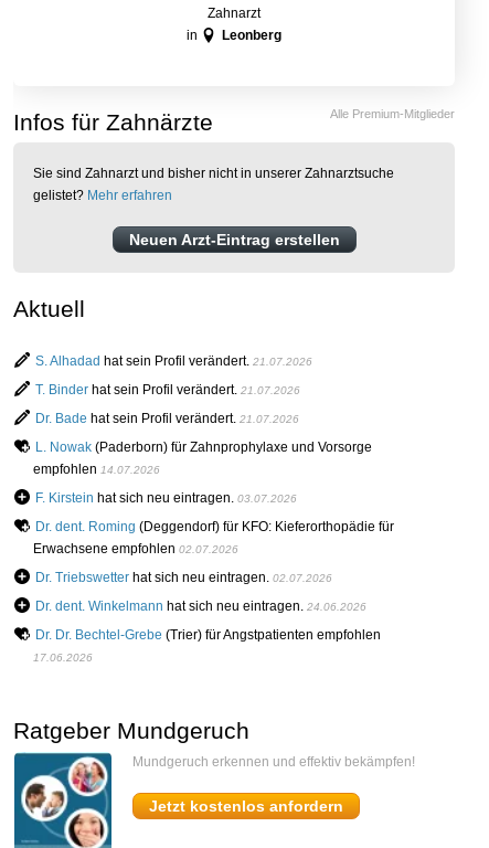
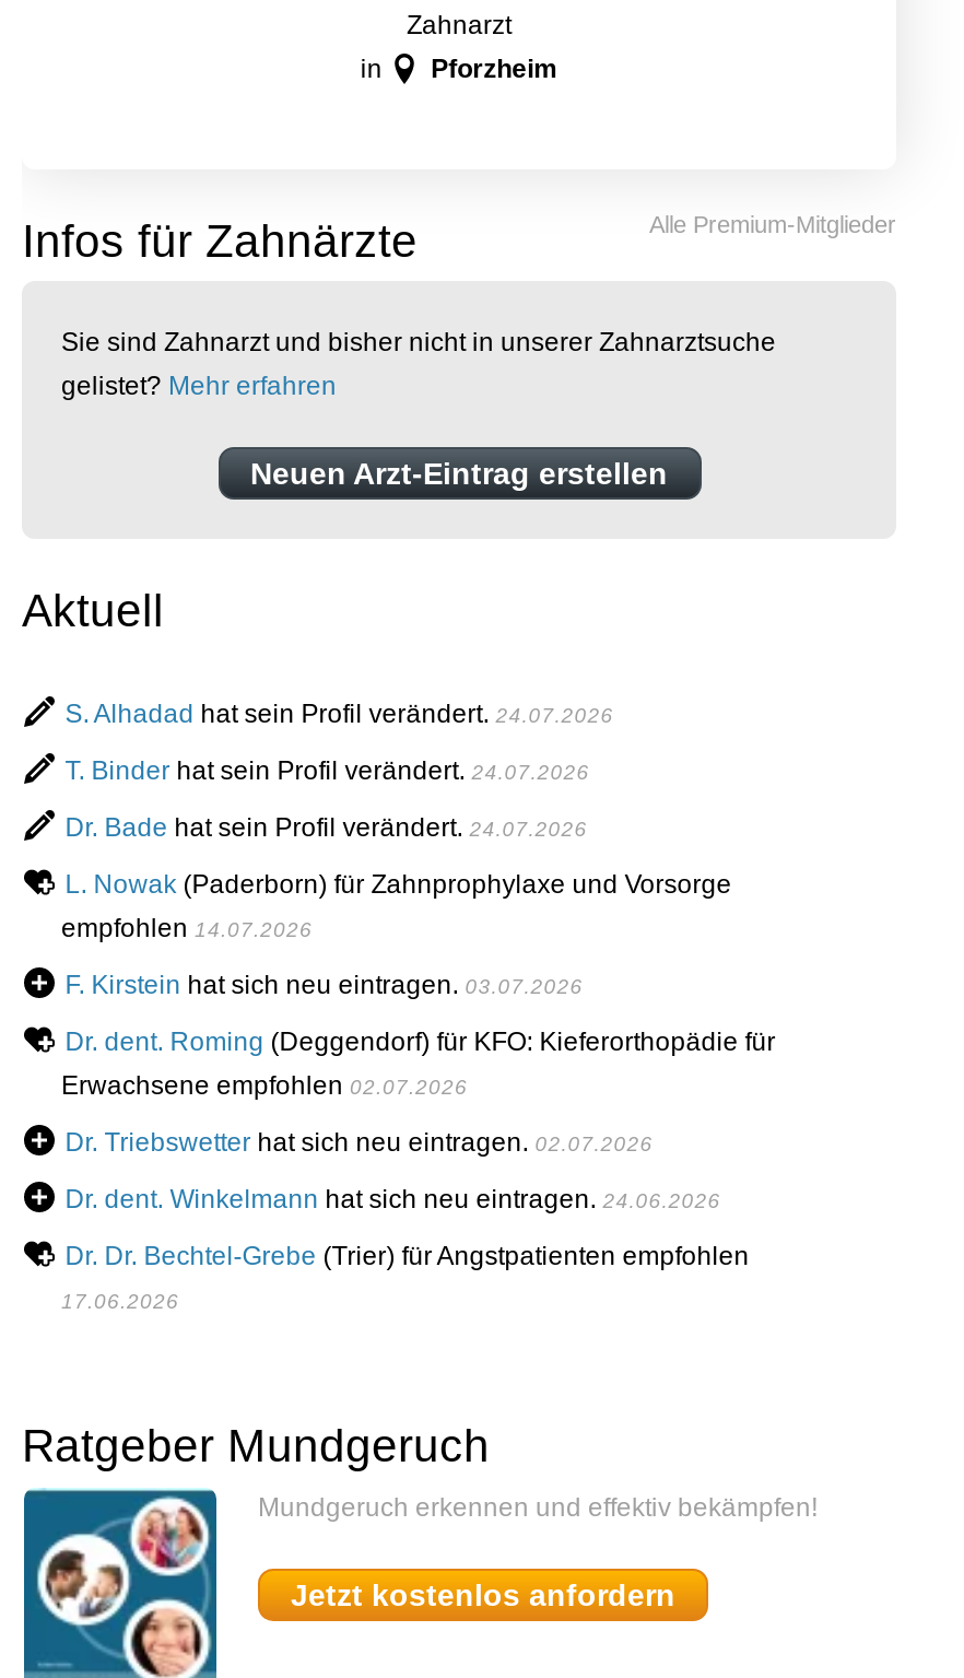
[222,28,282,43] Leonberg -> [431,54,558,85] Pforzheim
[35,353,312,368] S. Alhadad hat sein Profil verändert. 21.07.2026 -> [65,698,614,728] S. Alhadad hat sein Profil verändert. 24.07.2026
[35,382,300,397] T. Binder hat sein Profil verändert. 21.07.2026 -> [65,754,590,785] T. Binder hat sein Profil verändert. 24.07.2026
[35,410,299,426] Dr. Bade hat sein Profil verändert. 21.07.2026 -> [65,811,588,842] Dr. Bade hat sein Profil verändert. 24.07.2026

